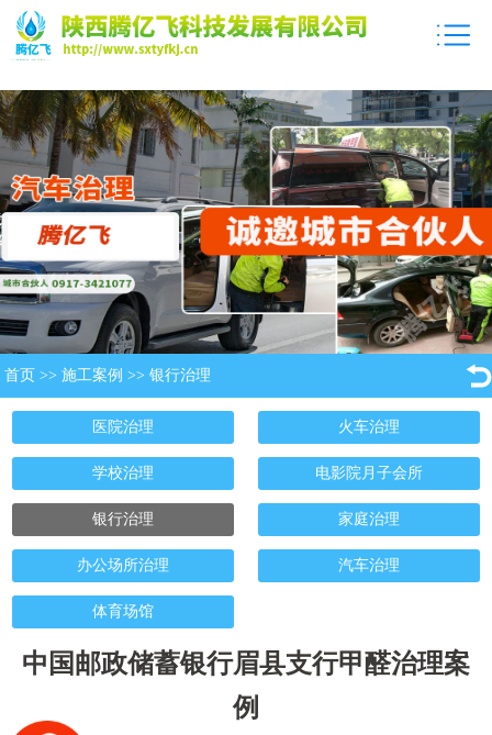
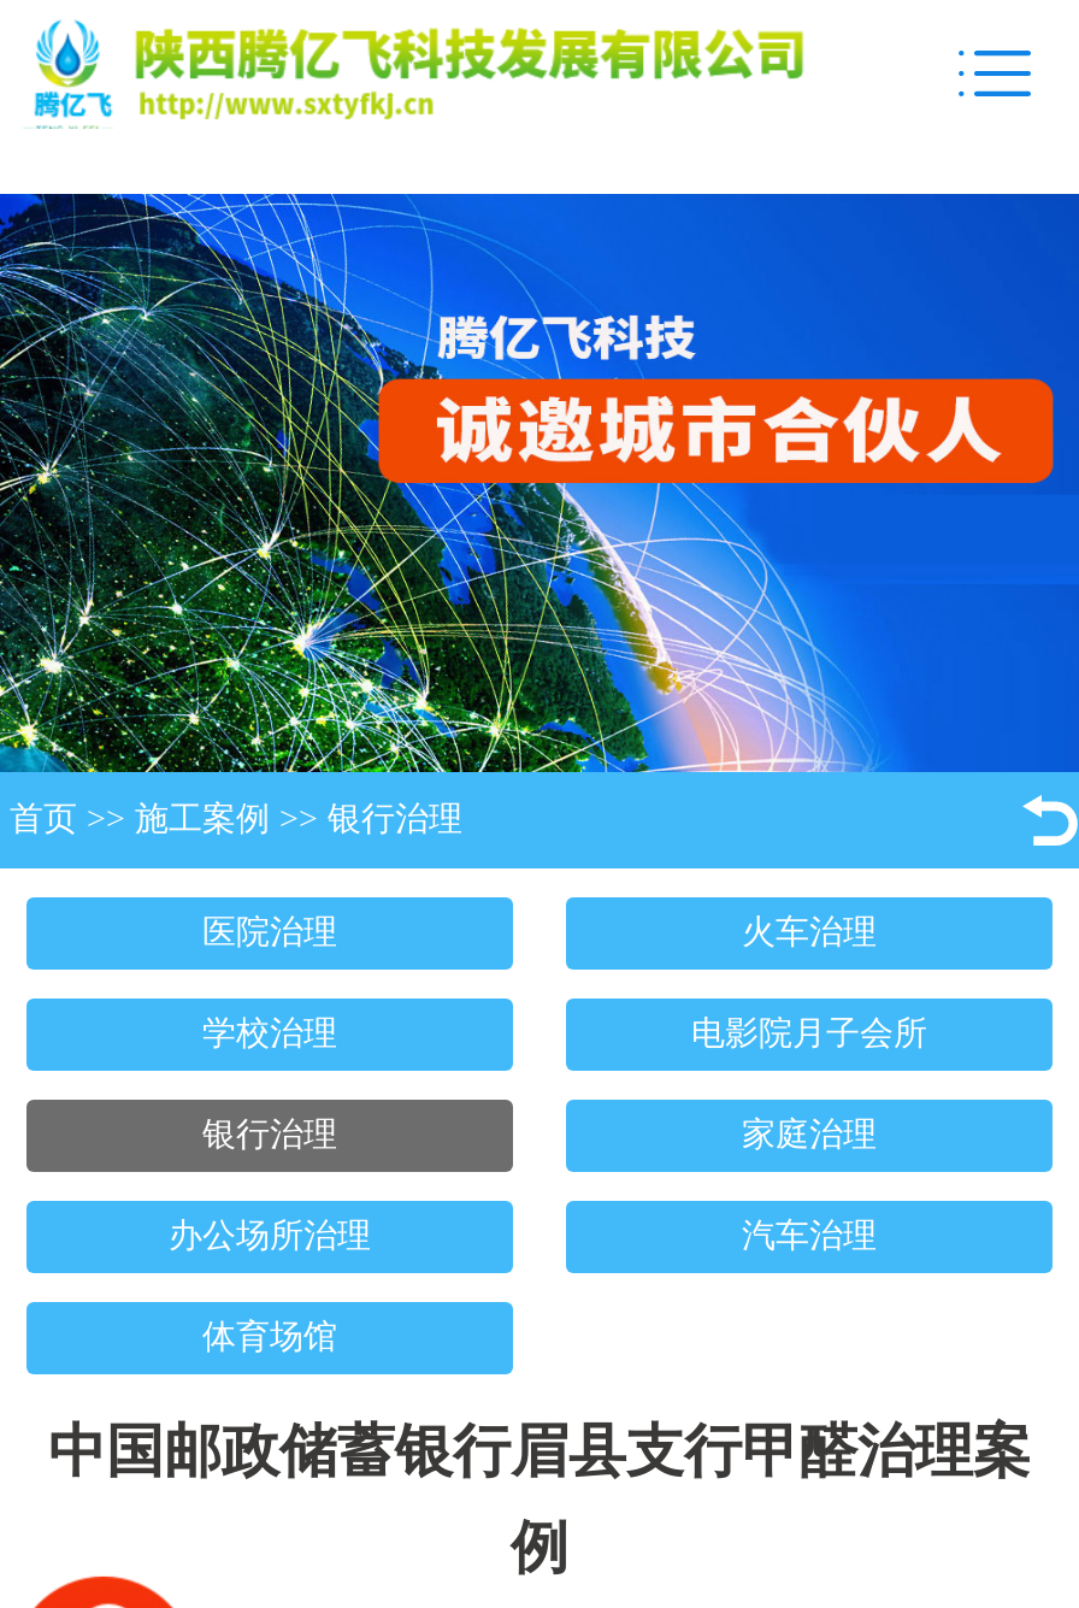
[3,89,489,355] [image] -> [7,192,1072,774] [image]

